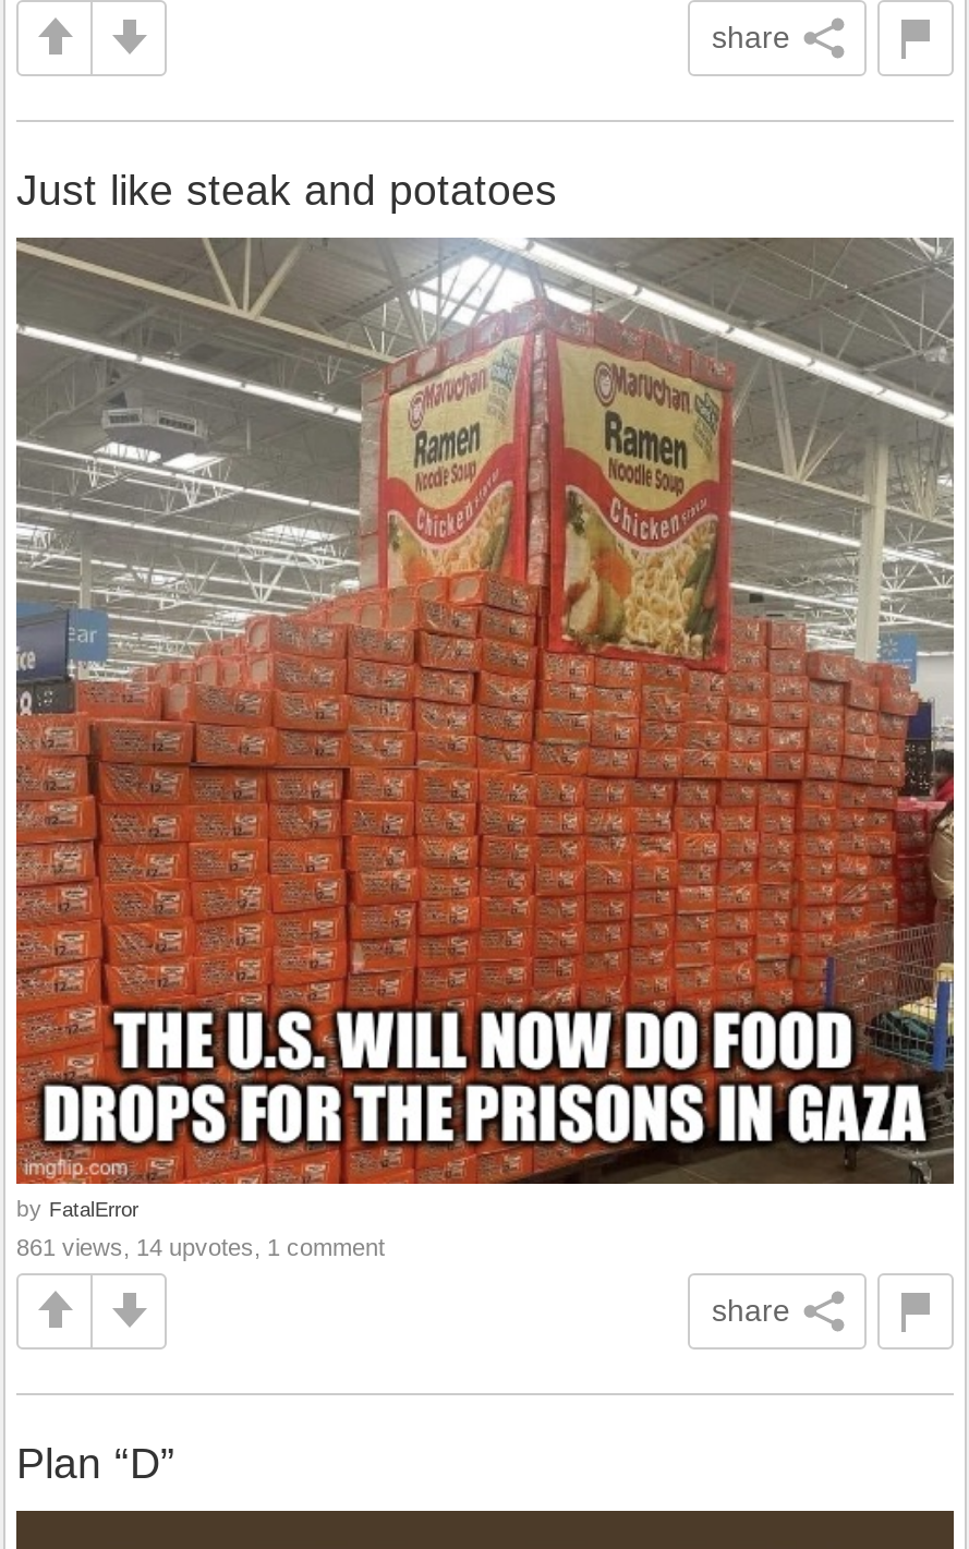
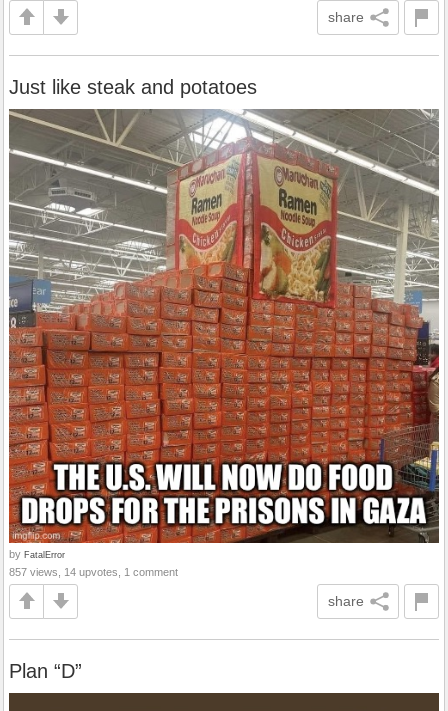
[16,1234,385,1260] 861 views, 14 upvotes, 1 comment -> [9,566,178,578] 857 views, 14 upvotes, 1 comment

